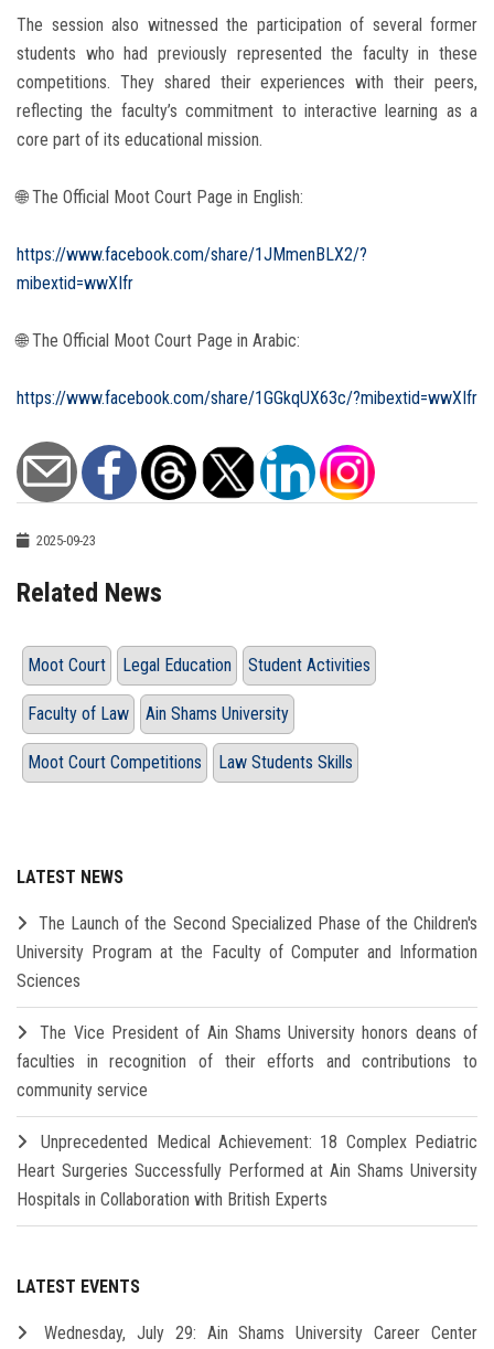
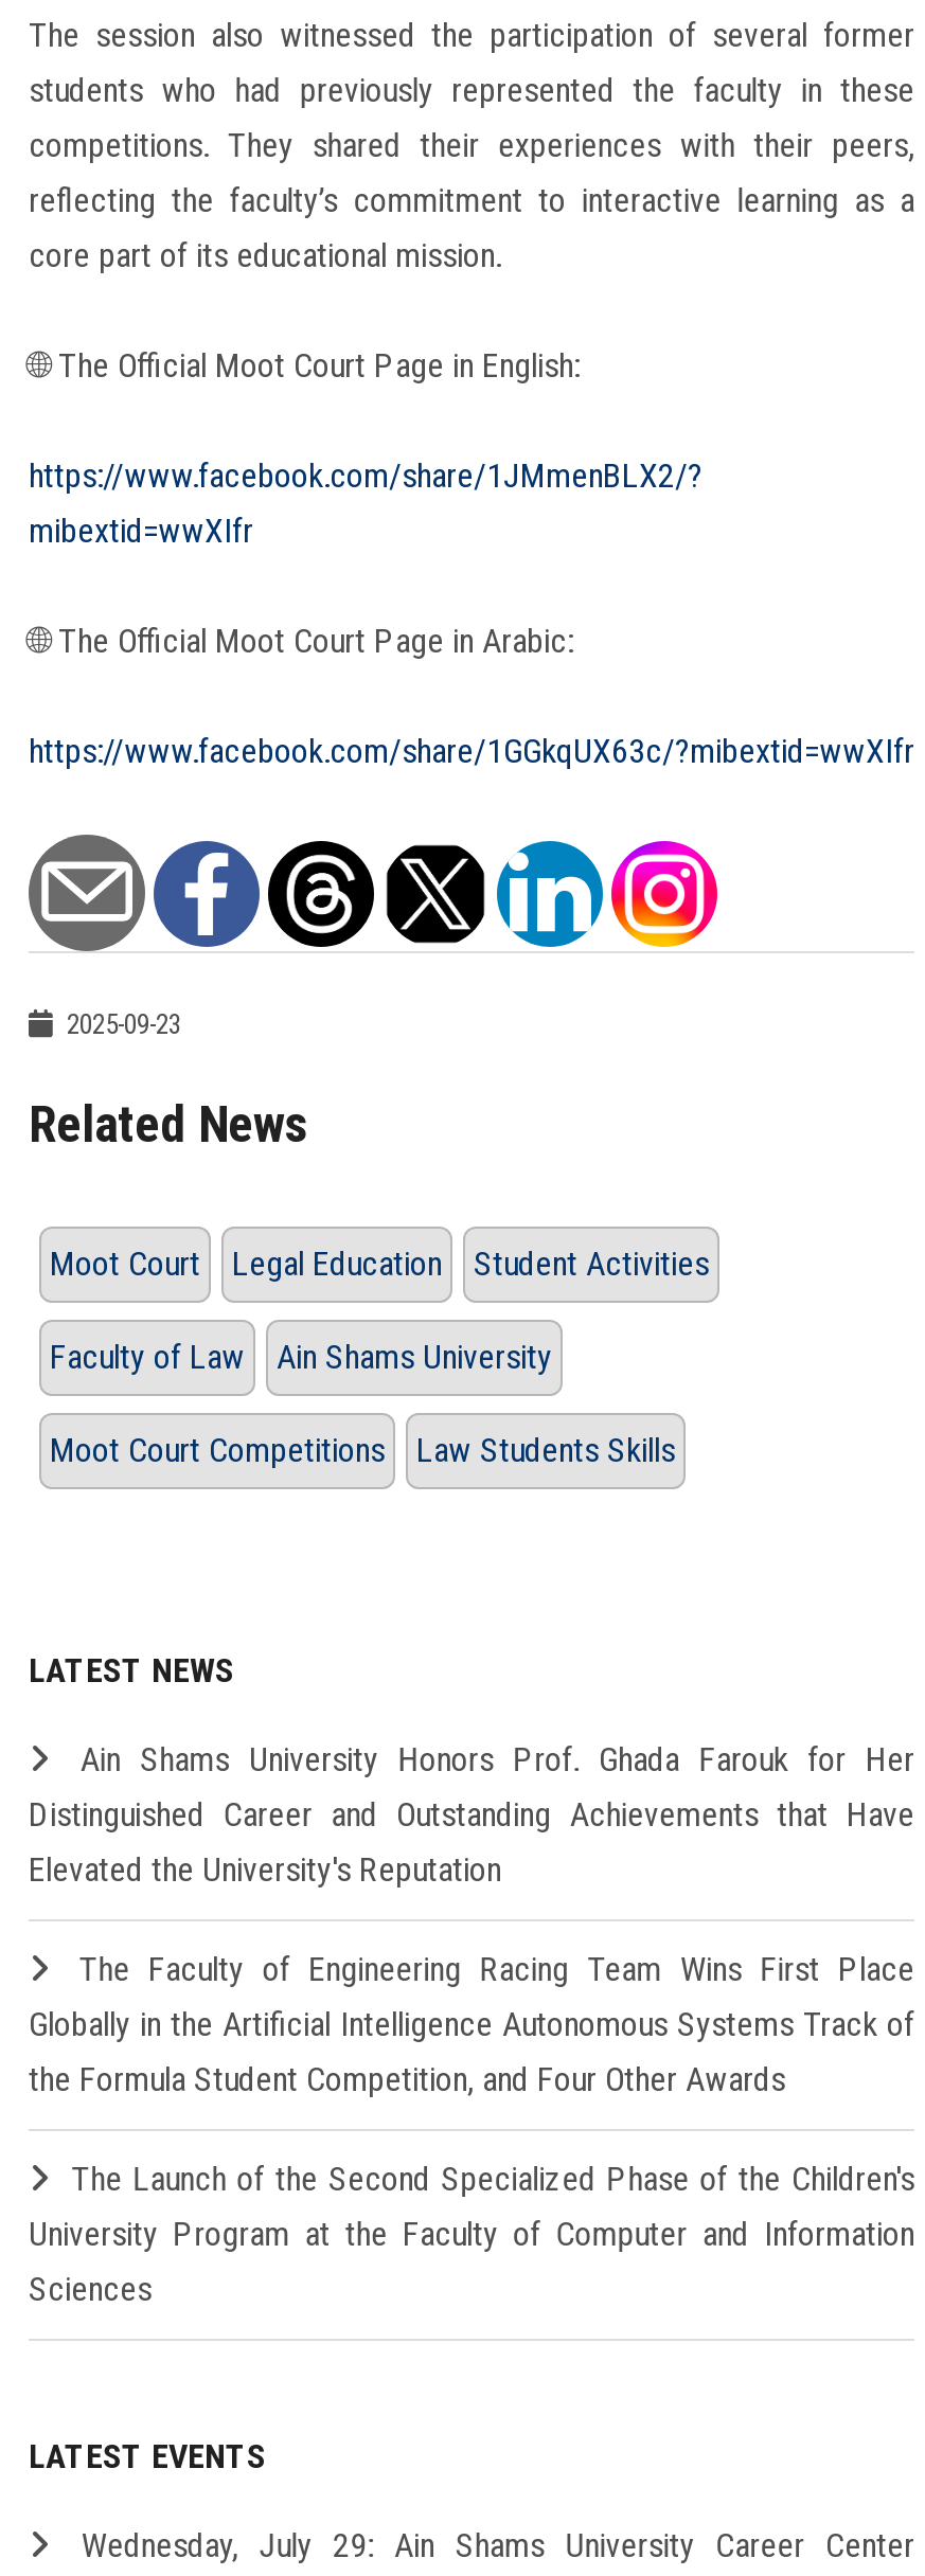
none -> [29,1740,914,2100] Ain Shams University Honors Prof. Ghada Farouk for Her | Distinguished Career and Outstanding Achievements that Have | Elevated the University's Reputation | The Faculty of Engineering Racing Team Wins First Place | Globally in the Artificial Intelligence Autonomous Systems Track of | the Formula Student Competition, and Four Other Awards
moved [17,913,477,992] -> [29,2159,914,2310]: The Launch of the Second Specialized Phase of the Children's | University Program at the Faculty of Computer and Information | Sciences
[17,1023,477,1210] The Vice President of Ain Shams University honors deans of | faculties in recognition of their efforts and contributions to | community service | Unprecedented Medical Achievement: 18 Complex Pediatric | Heart Surgeries Successfully Performed at Ain Shams University | Hospitals in Collaboration with British Experts -> none

